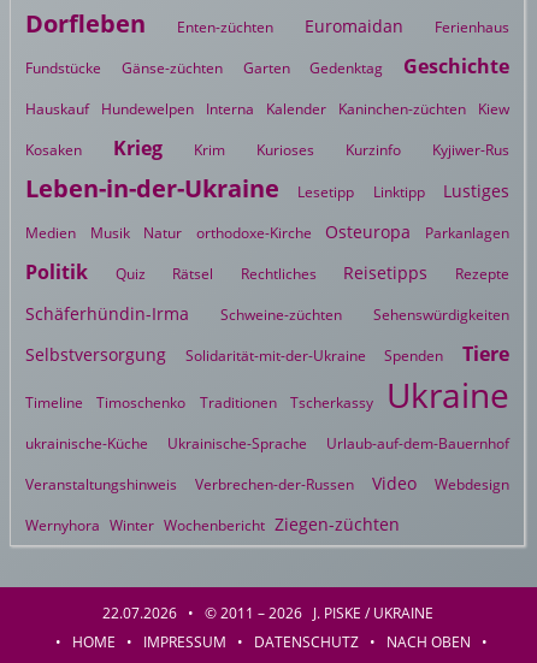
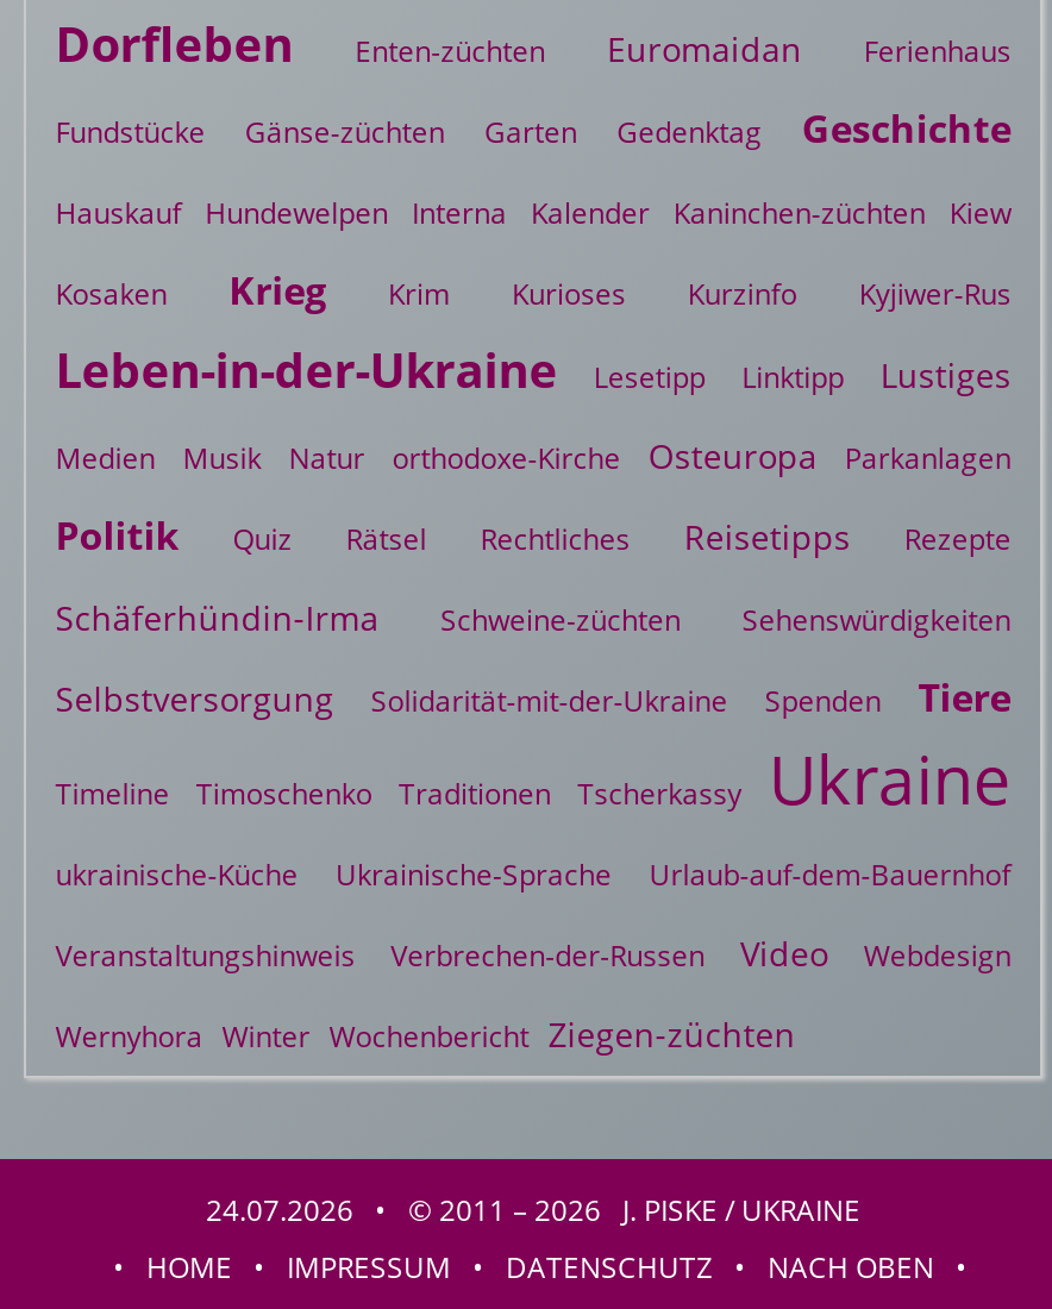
[102,603,433,623] 22.07.2026 • © 2011 – 2026 J. PISKE / UKRAINE -> [206,1190,860,1230] 24.07.2026 • © 2011 – 2026 J. PISKE / UKRAINE

